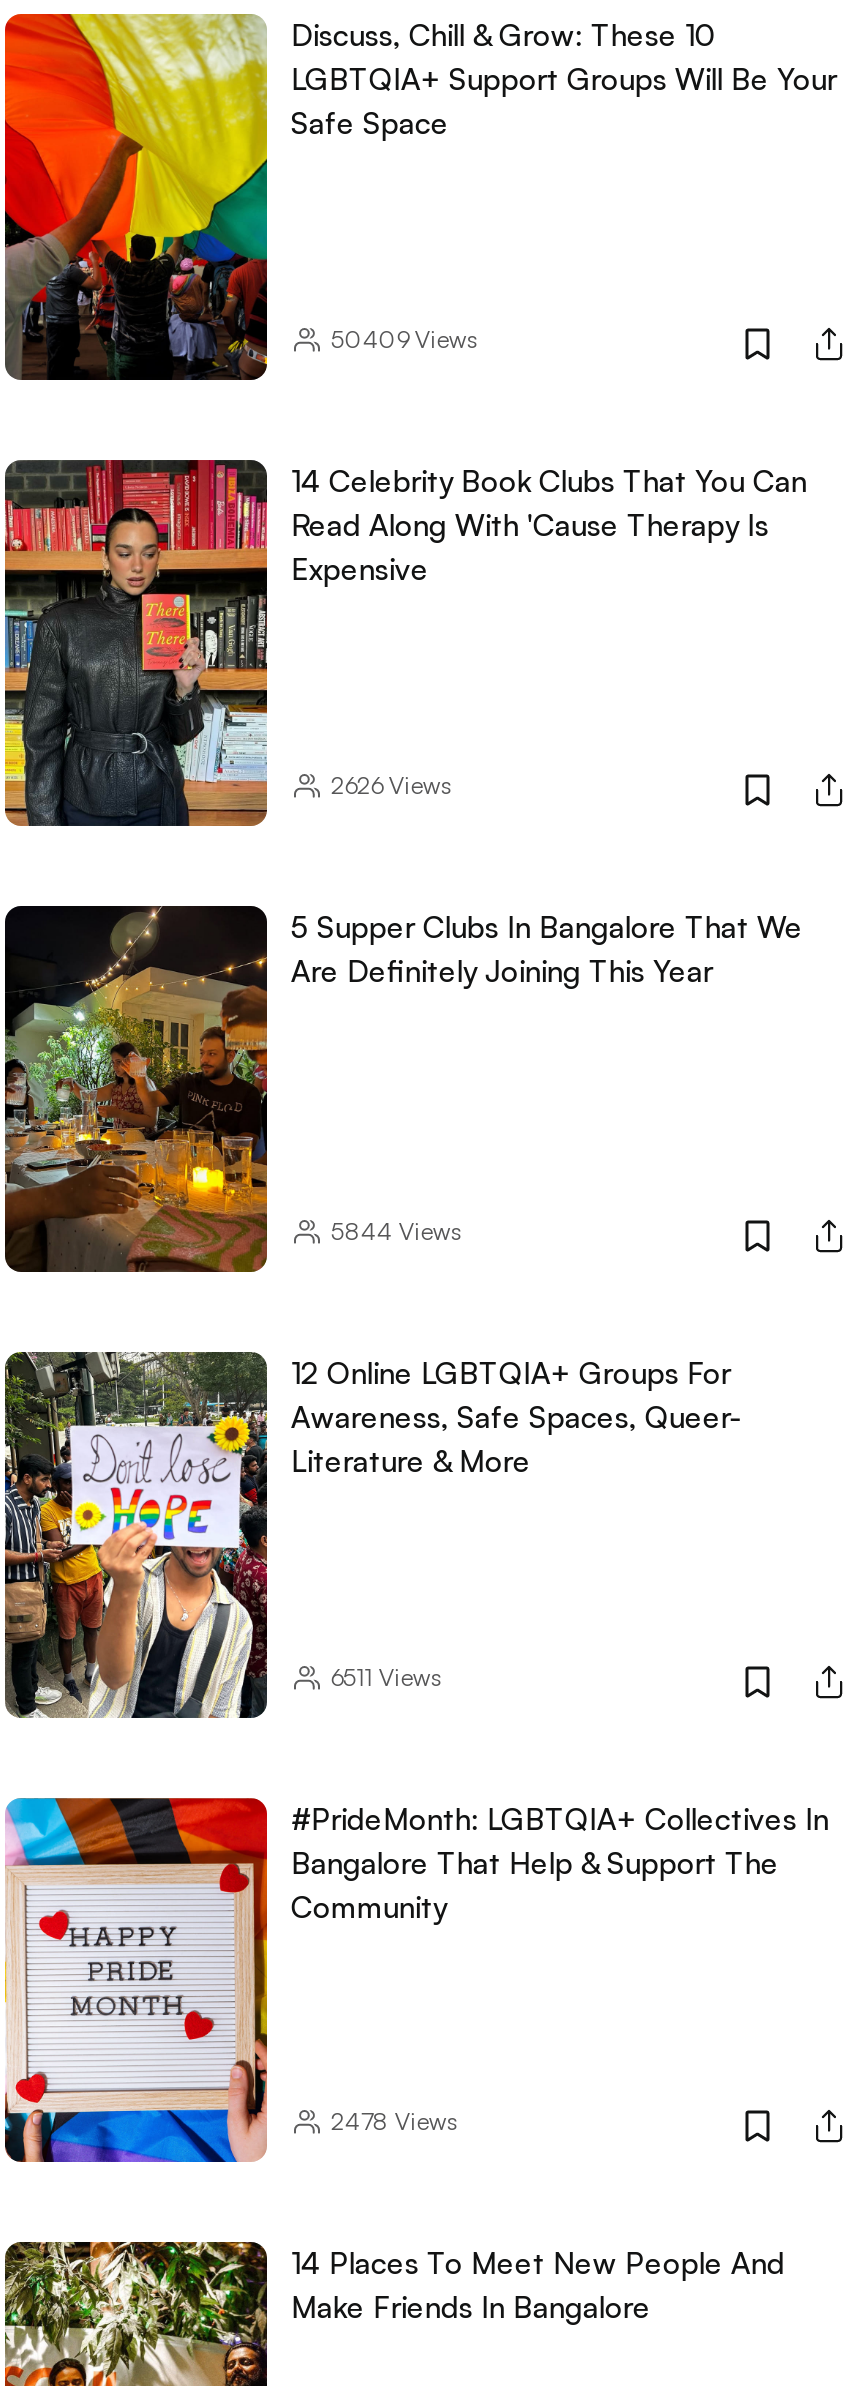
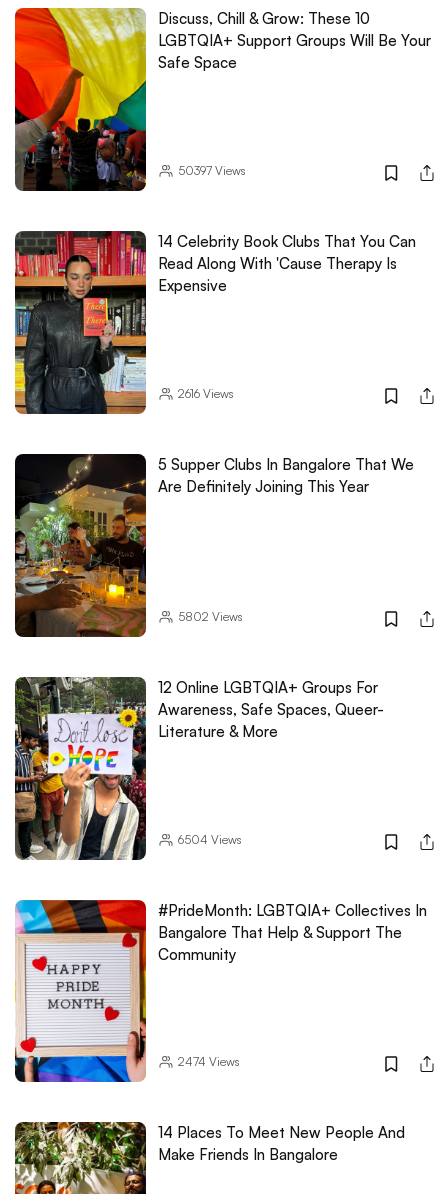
[331,324,477,354] 50409Views -> [178,163,246,178] 50397Views
[331,770,451,800] 2626Views -> [178,386,234,401] 2616Views
[331,1215,461,1245] 5844 Views -> [178,609,243,624] 5802 Views
[331,1661,441,1691] 6511 Views -> [178,831,242,846] 6504 Views
[331,2107,457,2137] 2478 Views -> [178,1054,240,1069] 2474 Views

